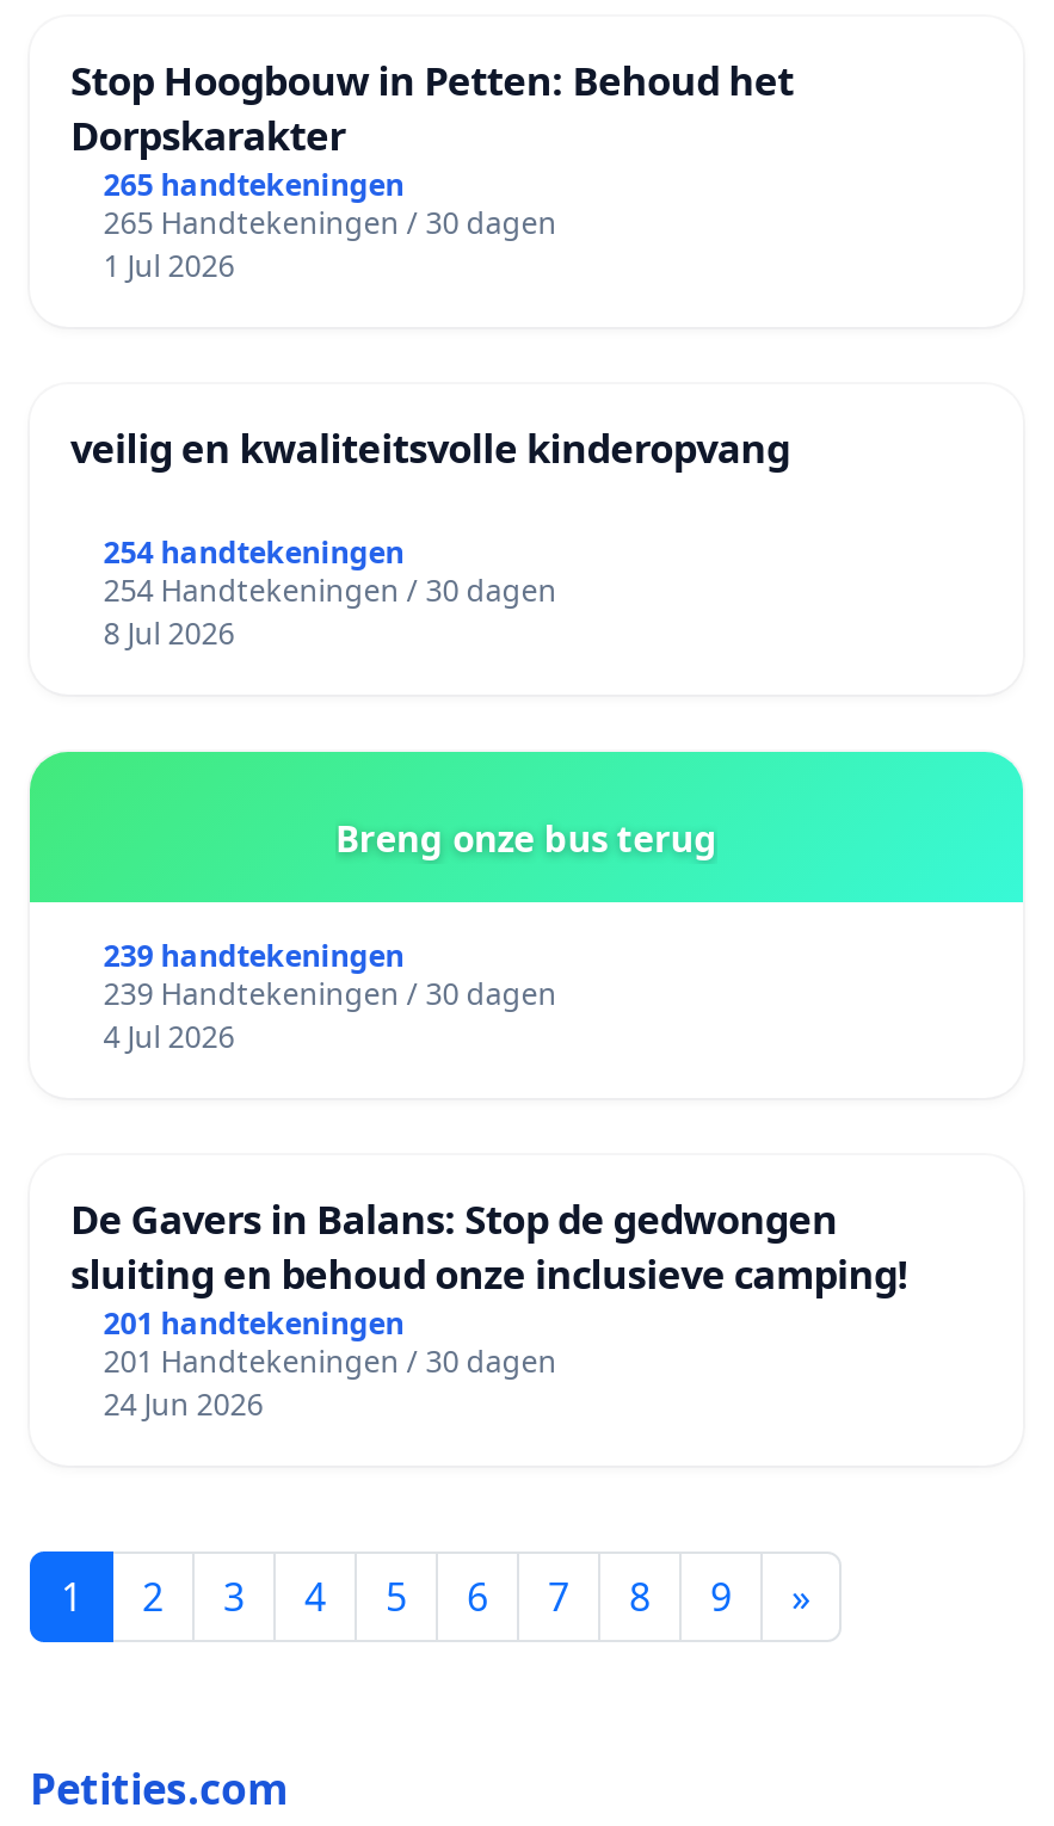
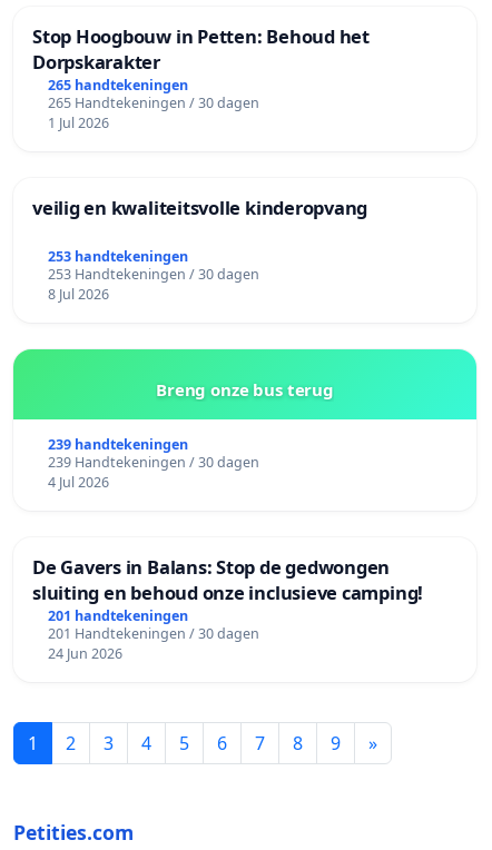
[103,533,404,573] 254 handtekeningen -> [48,247,188,266] 253 handtekeningen
[103,571,557,612] 254 Handtekeningen / 30 dagen -> [48,265,259,284] 253 Handtekeningen / 30 dagen

